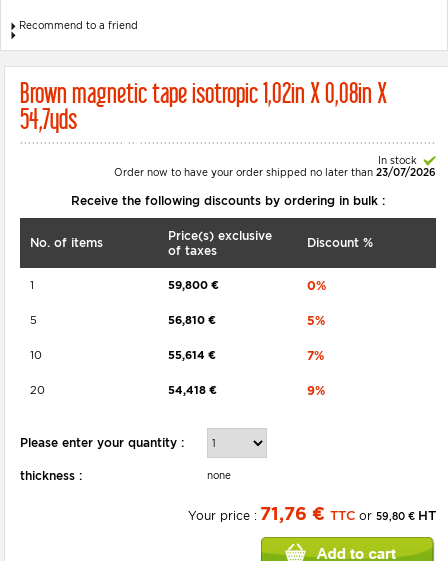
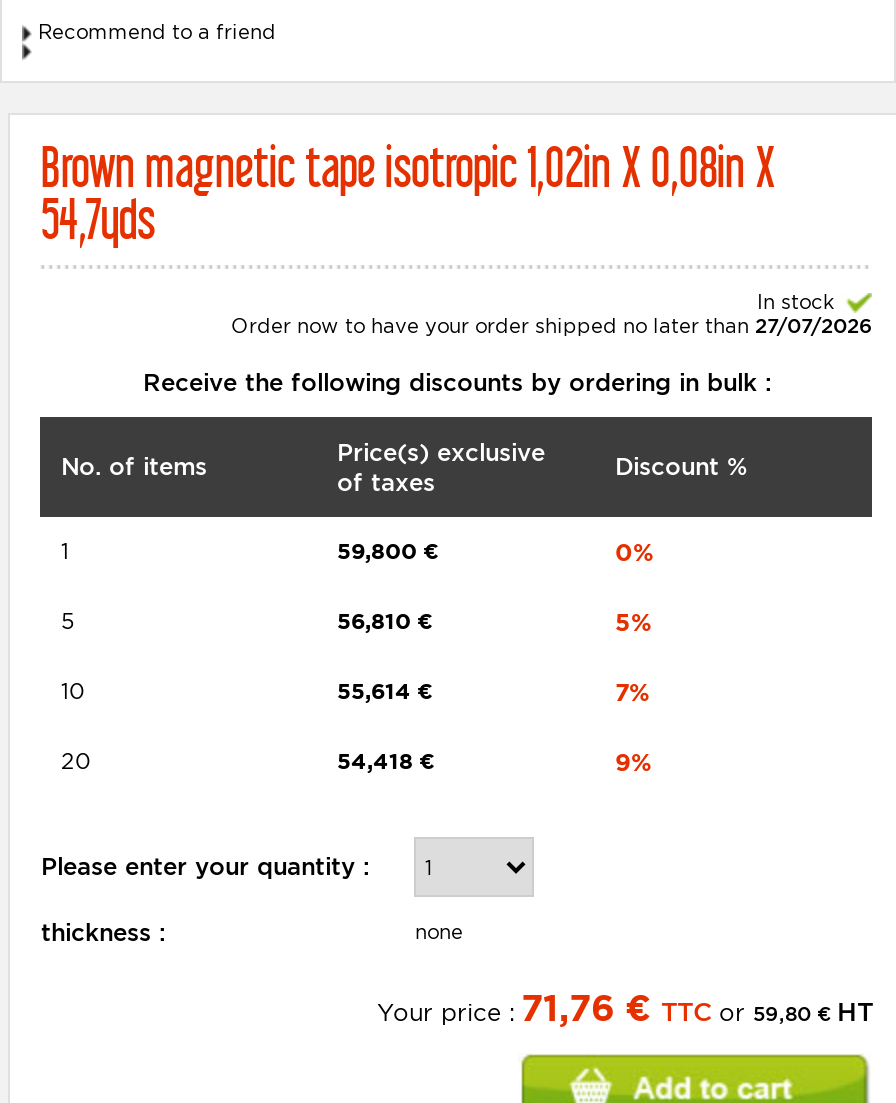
[114,166,436,178] Order now to have your order shipped no later than 23/07/2026 -> [231,314,873,338] Order now to have your order shipped no later than 27/07/2026

